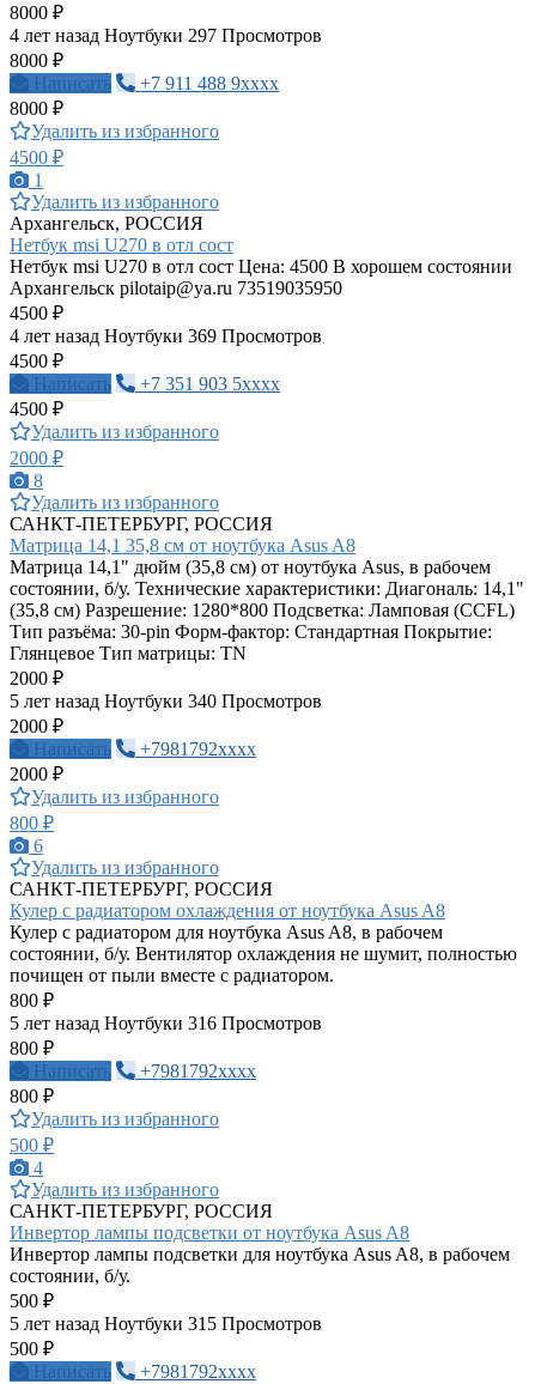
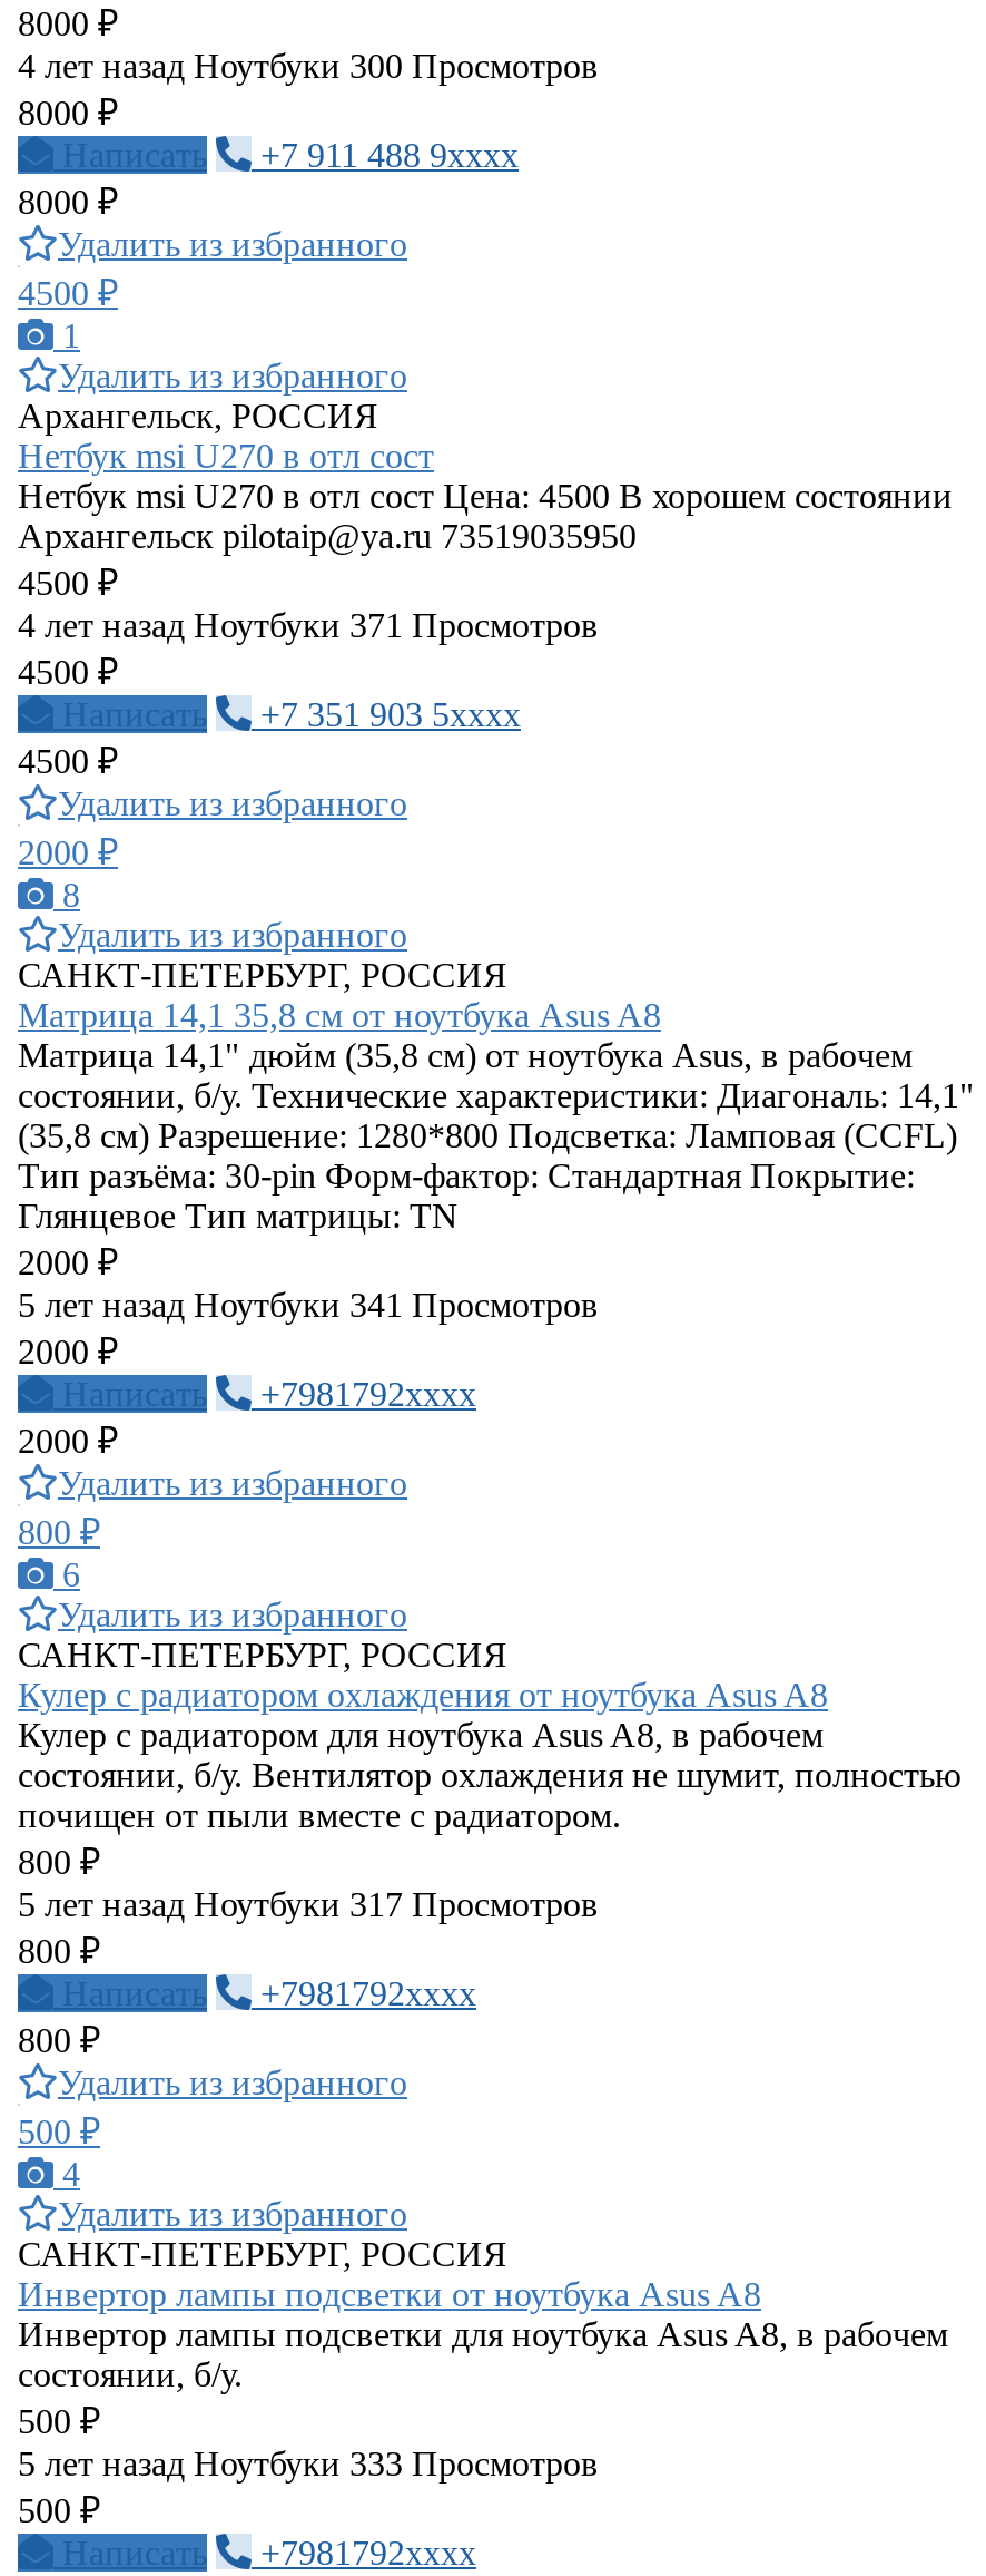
[10,25,322,45] 4 лет назад Ноутбуки 297 Просмотров -> [18,47,599,85] 4 лет назад Ноутбуки 300 Просмотров
[10,326,322,346] 4 лет назад Ноутбуки 369 Просмотров -> [18,606,599,644] 4 лет назад Ноутбуки 371 Просмотров
[10,691,322,711] 5 лет назад Ноутбуки 340 Просмотров -> [18,1286,599,1324] 5 лет назад Ноутбуки 341 Просмотров
[10,1013,322,1033] 5 лет назад Ноутбуки 316 Просмотров -> [18,1885,599,1923] 5 лет назад Ноутбуки 317 Просмотров
[10,1313,322,1334] 5 лет назад Ноутбуки 315 Просмотров -> [18,2445,599,2482] 5 лет назад Ноутбуки 333 Просмотров

